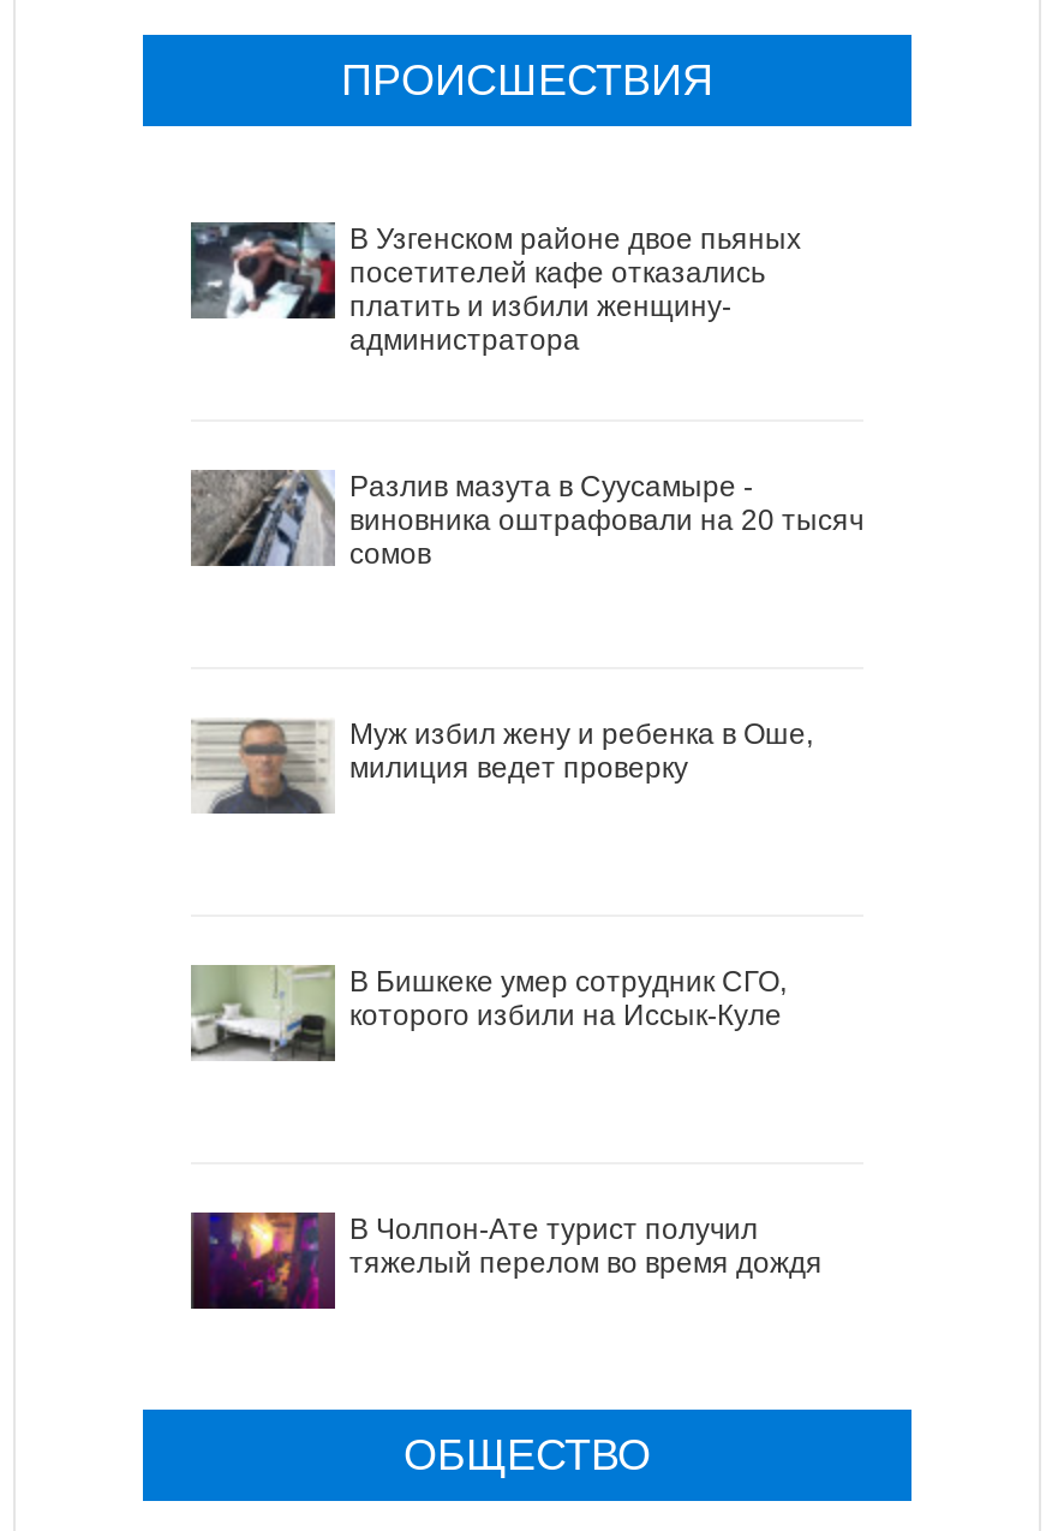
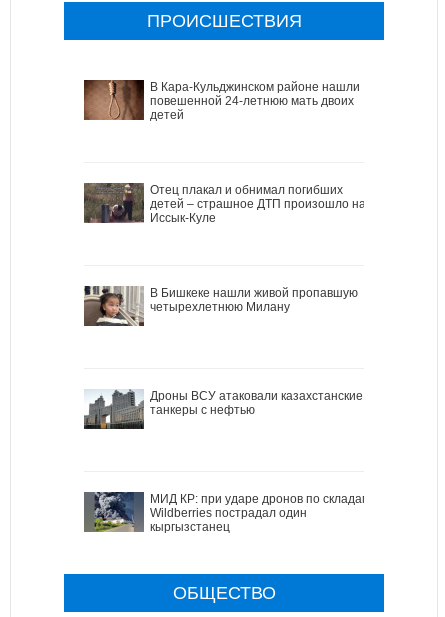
[191,222,801,356] [image] | В Узгенском районе двое пьяных | посетителей кафе отказались | платить и избили женщину- | администратора -> [84,80,360,122] [image] | В Кара-Кульджинском районе нашли | повешенной 24-летнюю мать двоих | детей
[191,469,863,570] [image] | Разлив мазута в Суусамыре - | виновника оштрафовали на 20 тысяч | сомов -> [85,183,366,225] [image] | Отец плакал и обнимал погибших | детей – страшное ДТП произошло на | Иссык-Куле
[191,717,813,814] [image] | Муж избил жену и ребенка в Оше, | милиция ведет проверку -> [83,285,358,327] [image] | В Бишкеке нашли живой пропавшую | четырехлетнюю Милану
[191,965,787,1061] [image] | В Бишкеке умер сотрудник СГО, | которого избили на Иссык-Куле -> [84,389,363,430] [image] | Дроны ВСУ атаковали казахстанские | танкеры с нефтью
[193,1210,823,1311] [image] | В Чолпон-Ате турист получил | тяжелый перелом во время дождя -> [84,491,370,534] [image] | МИД КР: при ударе дронов по складам | Wildberries пострадал один | кыргызстанец

